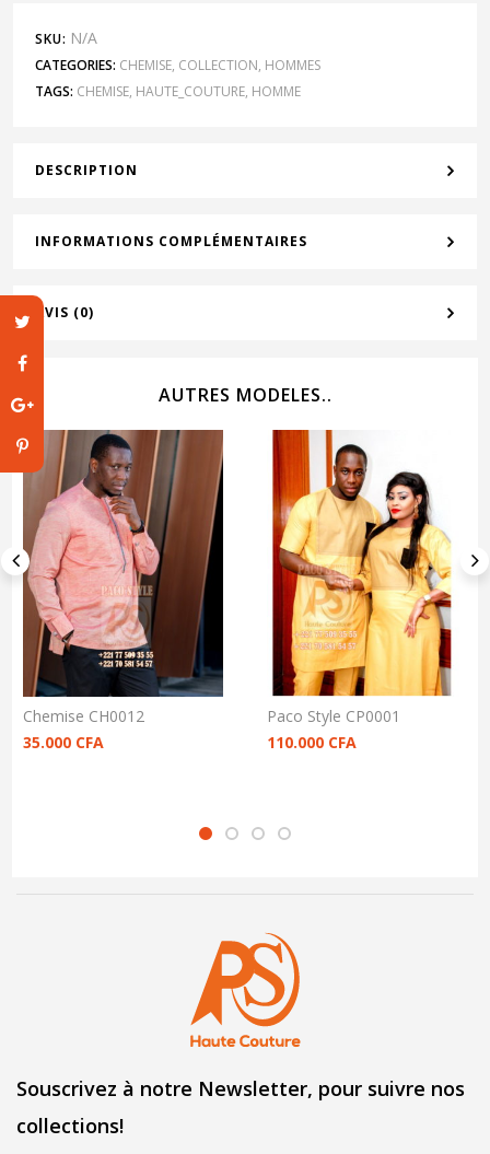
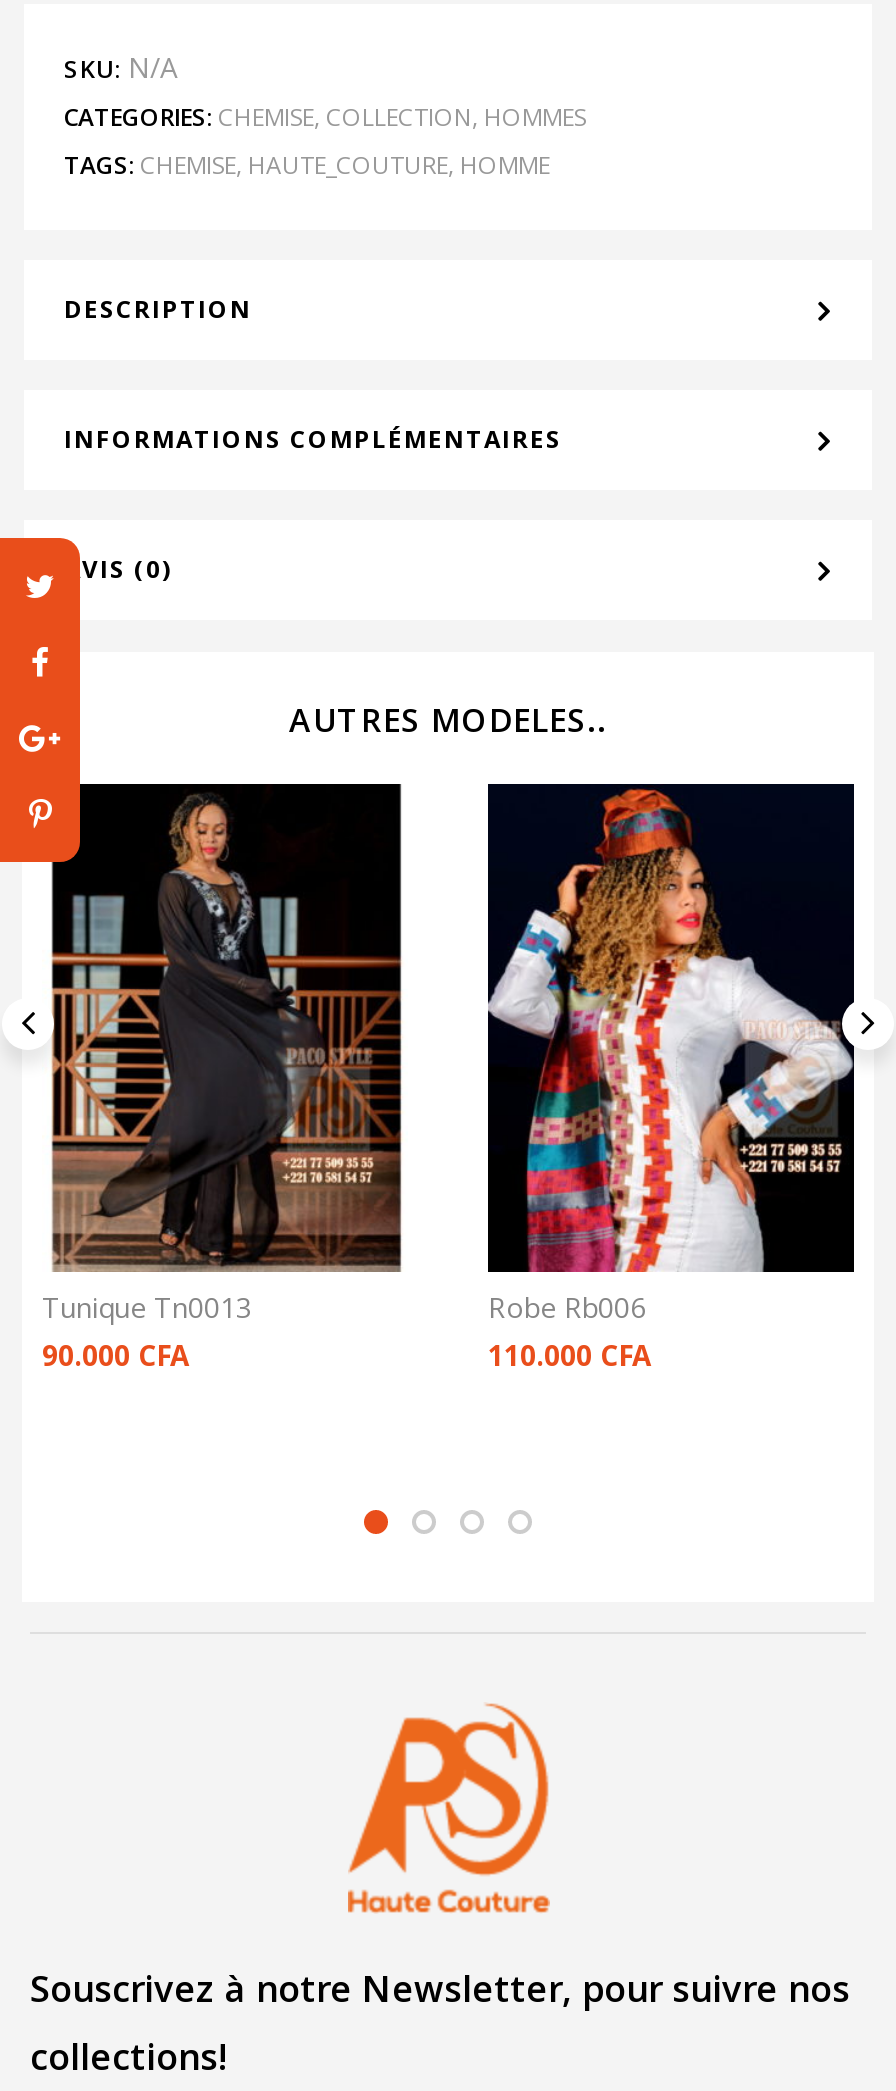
[22,429,224,753] [image] | Chemise CH0012 | 35.000 CFA -> [42,782,408,1375] [image] | Tunique Tn0013 | 90.000 CFA
[267,429,467,727] [image] | Paco Style CP0001 -> [486,782,856,1327] [image] | Robe Rb006

